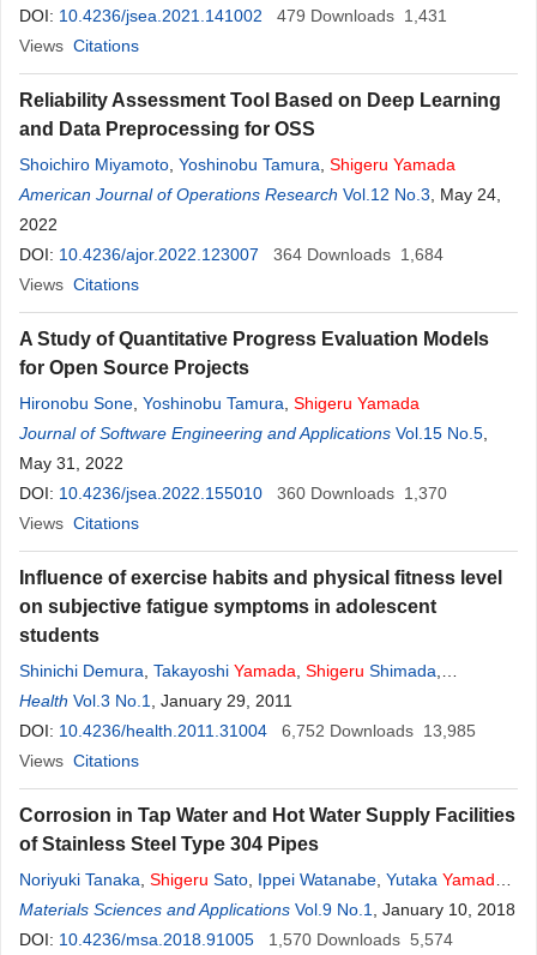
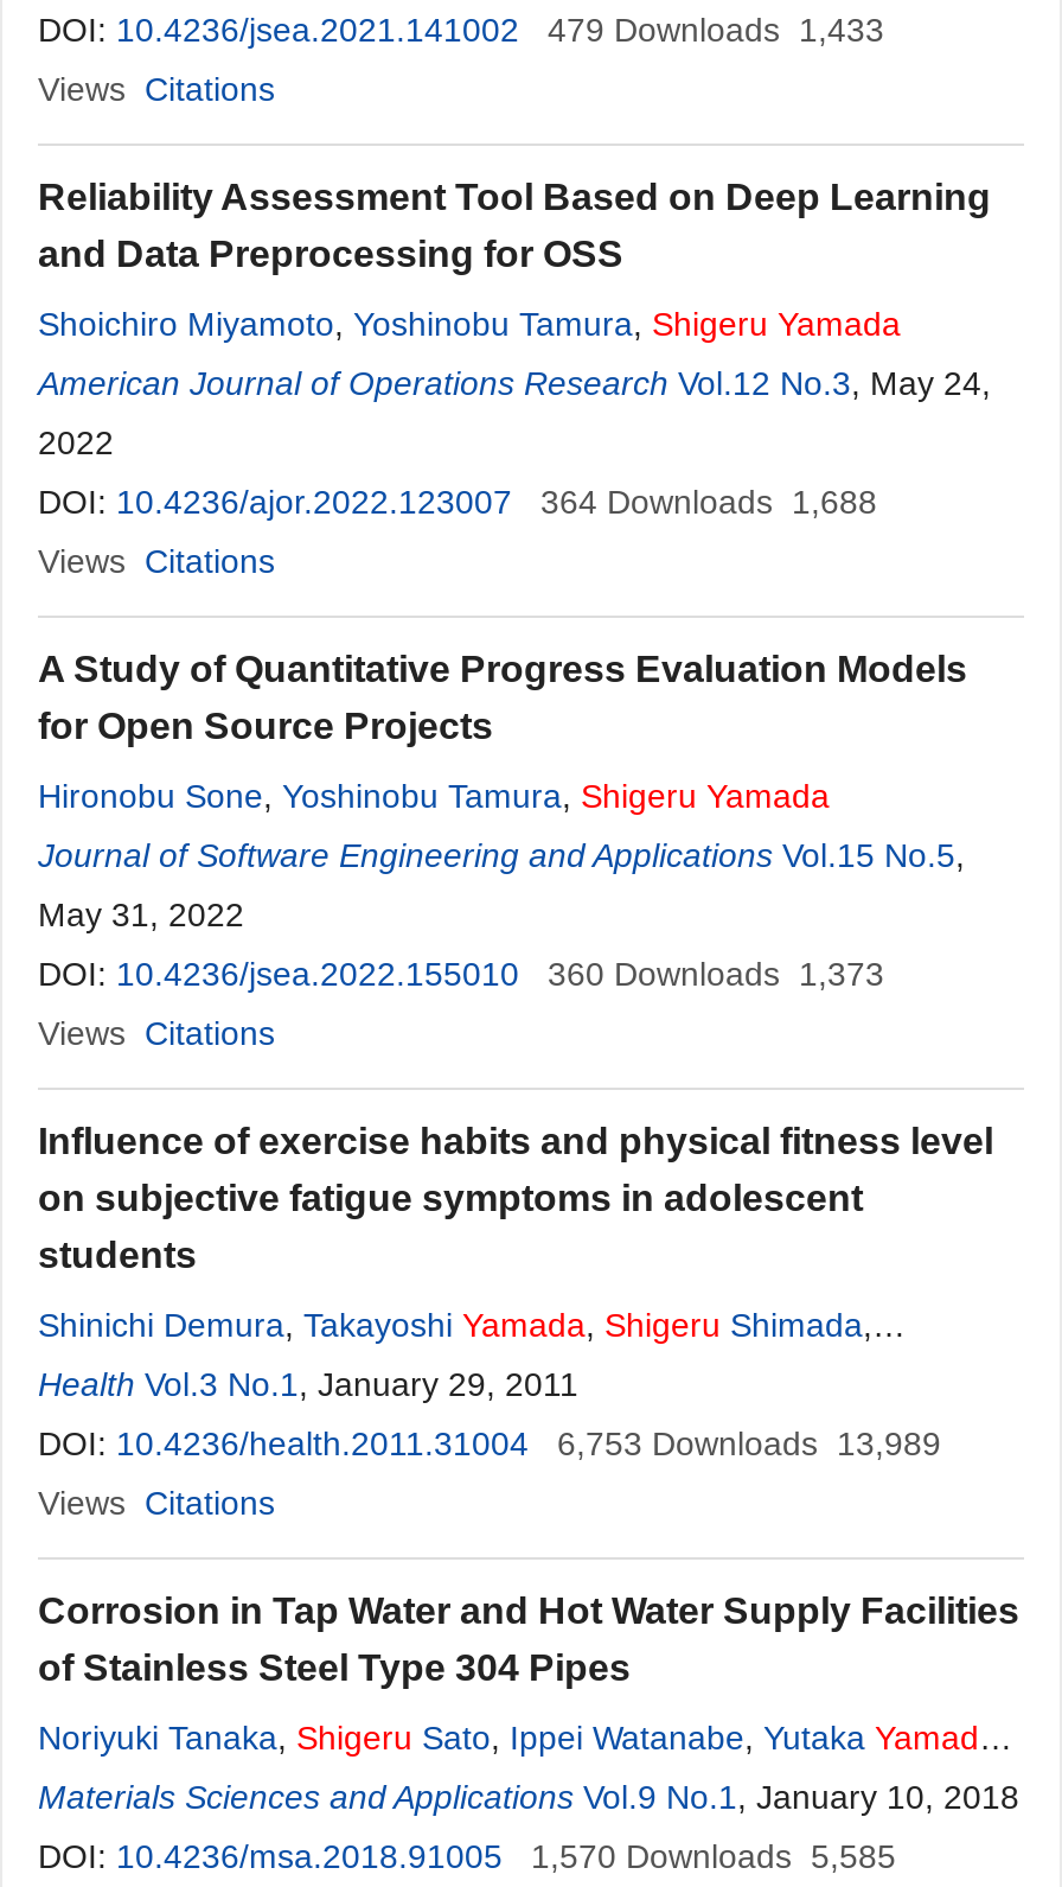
[19,6,447,25] DOI: 10.4236/jsea.2021.141002 479 Downloads 1,431 -> [38,11,884,49] DOI: 10.4236/jsea.2021.141002 479 Downloads 1,433
[19,245,444,264] DOI: 10.4236/ajor.2022.123007 364 Downloads 1,684 -> [38,483,877,521] DOI: 10.4236/ajor.2022.123007 364 Downloads 1,688
[19,483,447,503] DOI: 10.4236/jsea.2022.155010 360 Downloads 1,370 -> [38,955,884,993] DOI: 10.4236/jsea.2022.155010 360 Downloads 1,373
[19,721,476,740] DOI: 10.4236/health.2011.31004 6,752 Downloads 13,985 -> [38,1424,941,1462] DOI: 10.4236/health.2011.31004 6,753 Downloads 13,989
[19,930,453,949] DOI: 10.4236/msa.2018.91005 1,570 Downloads 5,574 -> [38,1837,896,1875] DOI: 10.4236/msa.2018.91005 1,570 Downloads 5,585

